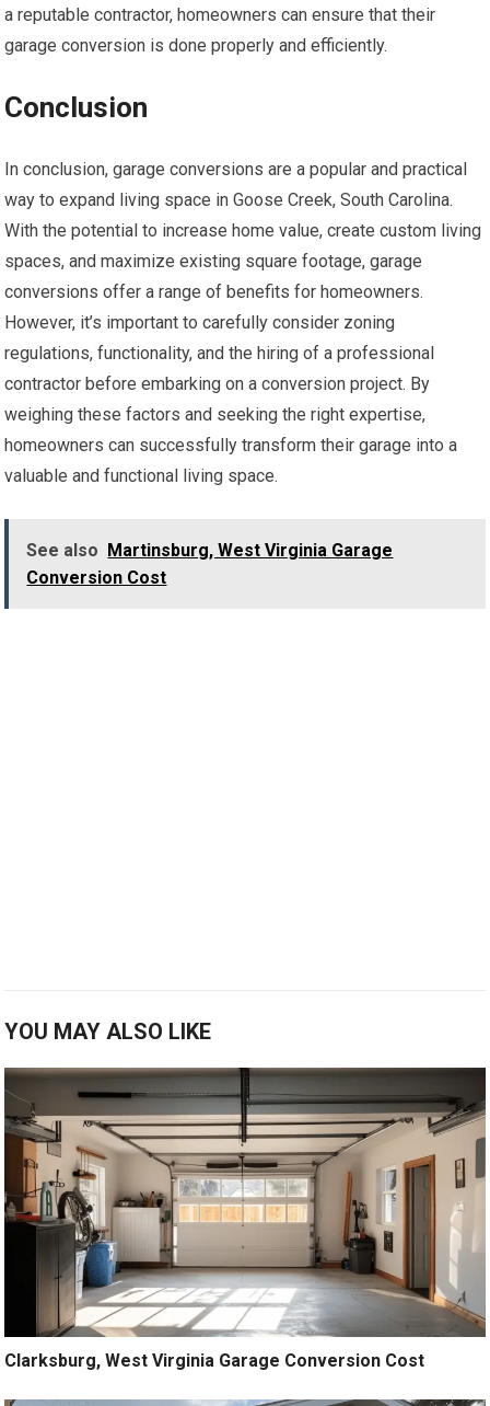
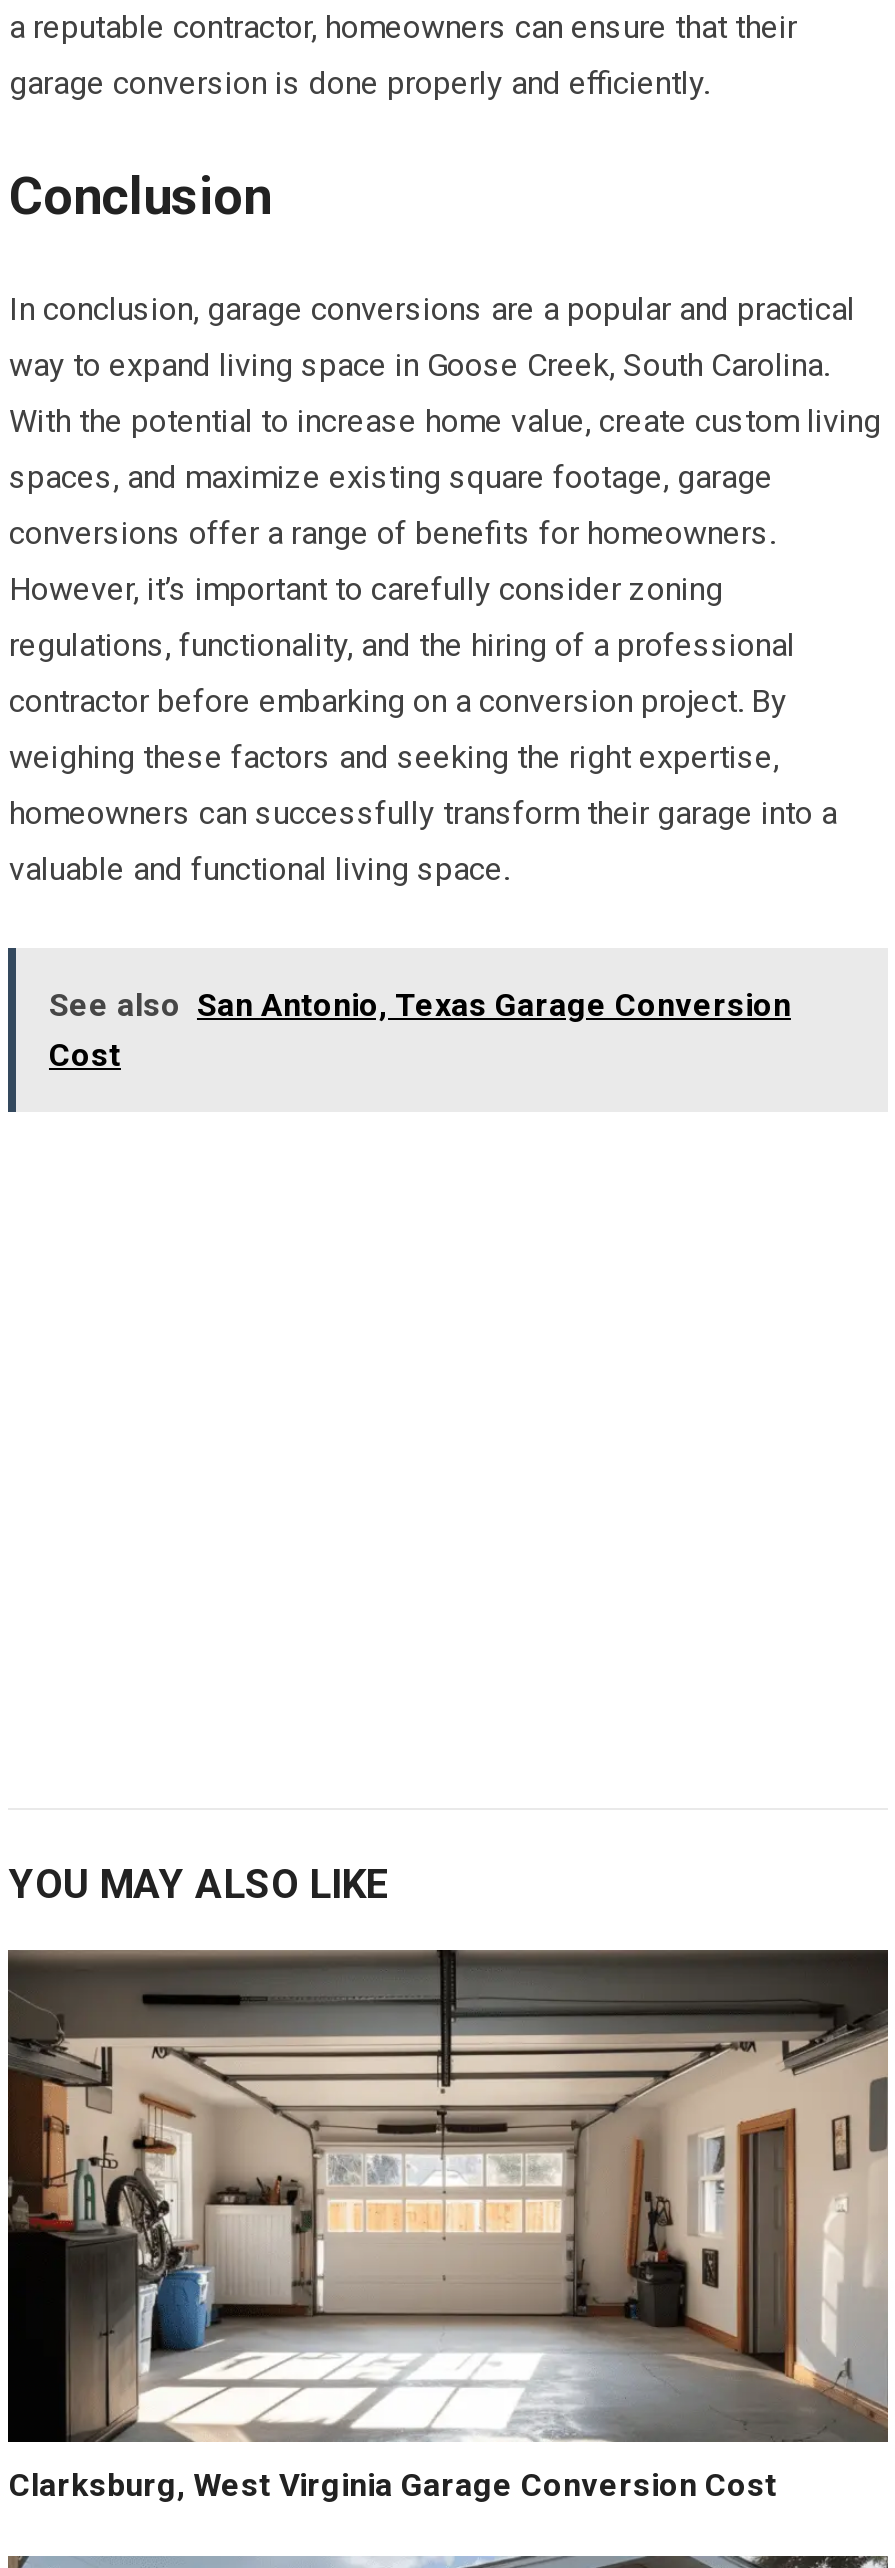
[27,540,393,588] See also Martinsburg, West Virginia Garage | Conversion Cost -> [49,987,791,1075] See also San Antonio, Texas Garage Conversion | Cost

